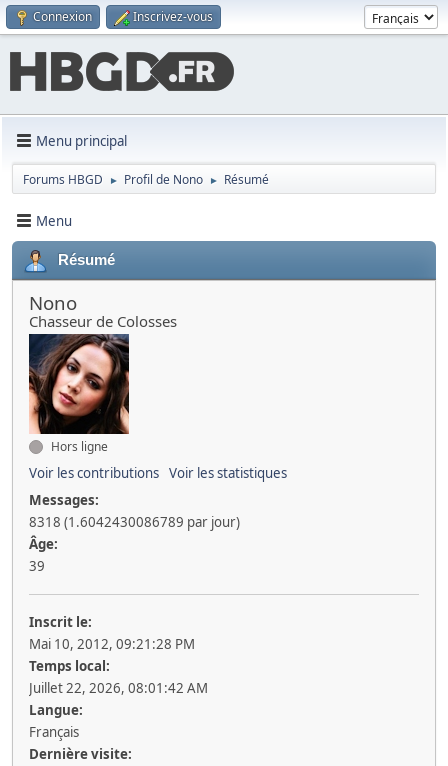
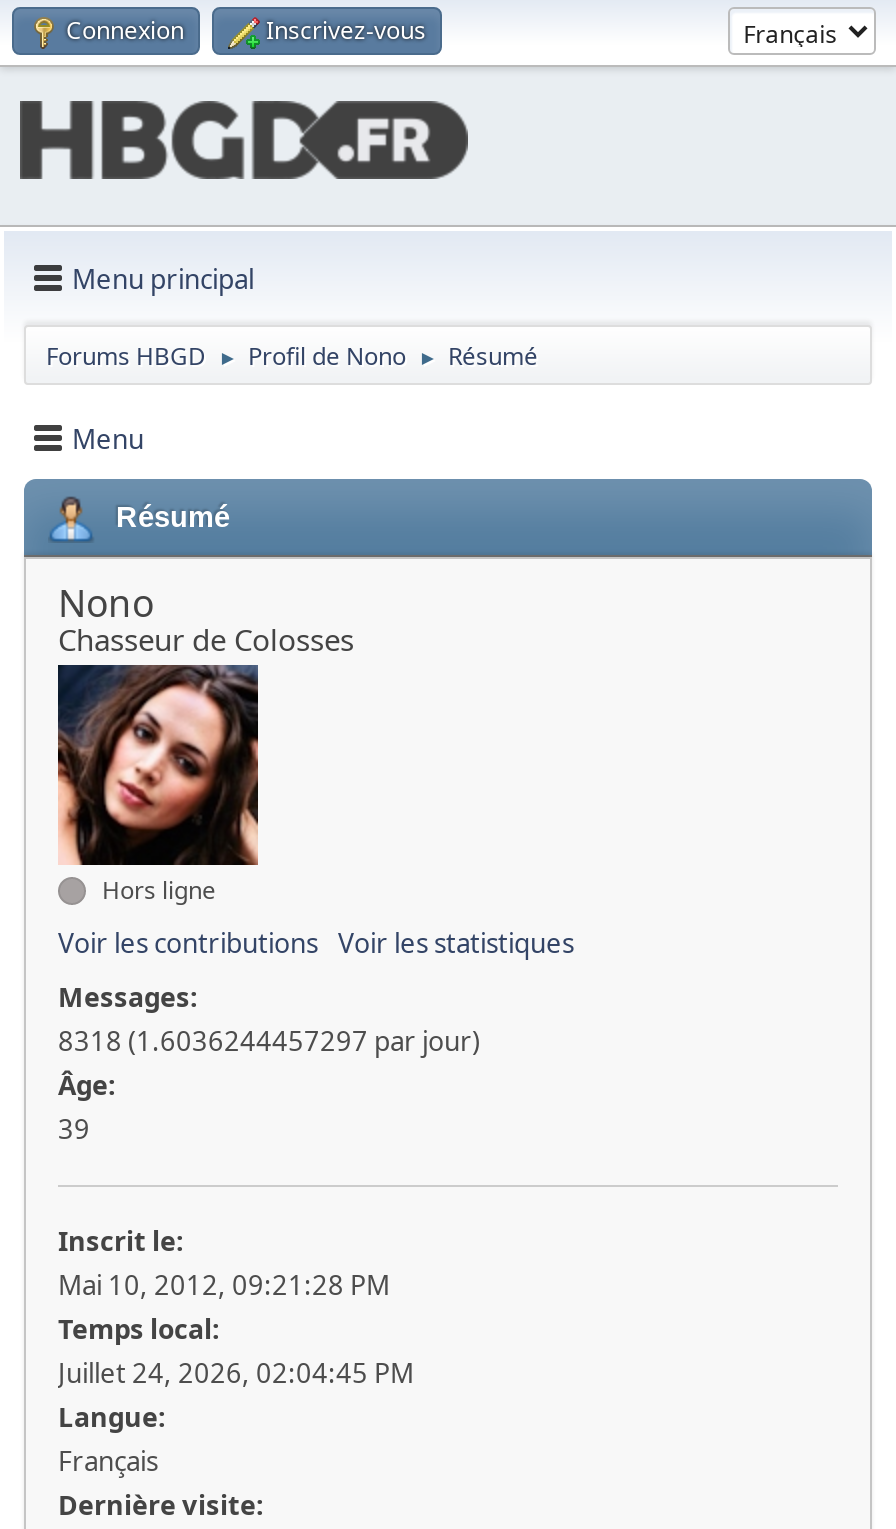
[29,513,240,531] 8318 (1.6042430086789 par jour) -> [58,1023,480,1059] 8318 (1.6036244457297 par jour)
[29,679,208,697] Juillet 22, 2026, 08:01:42 AM -> [58,1355,414,1391] Juillet 24, 2026, 02:04:45 PM

